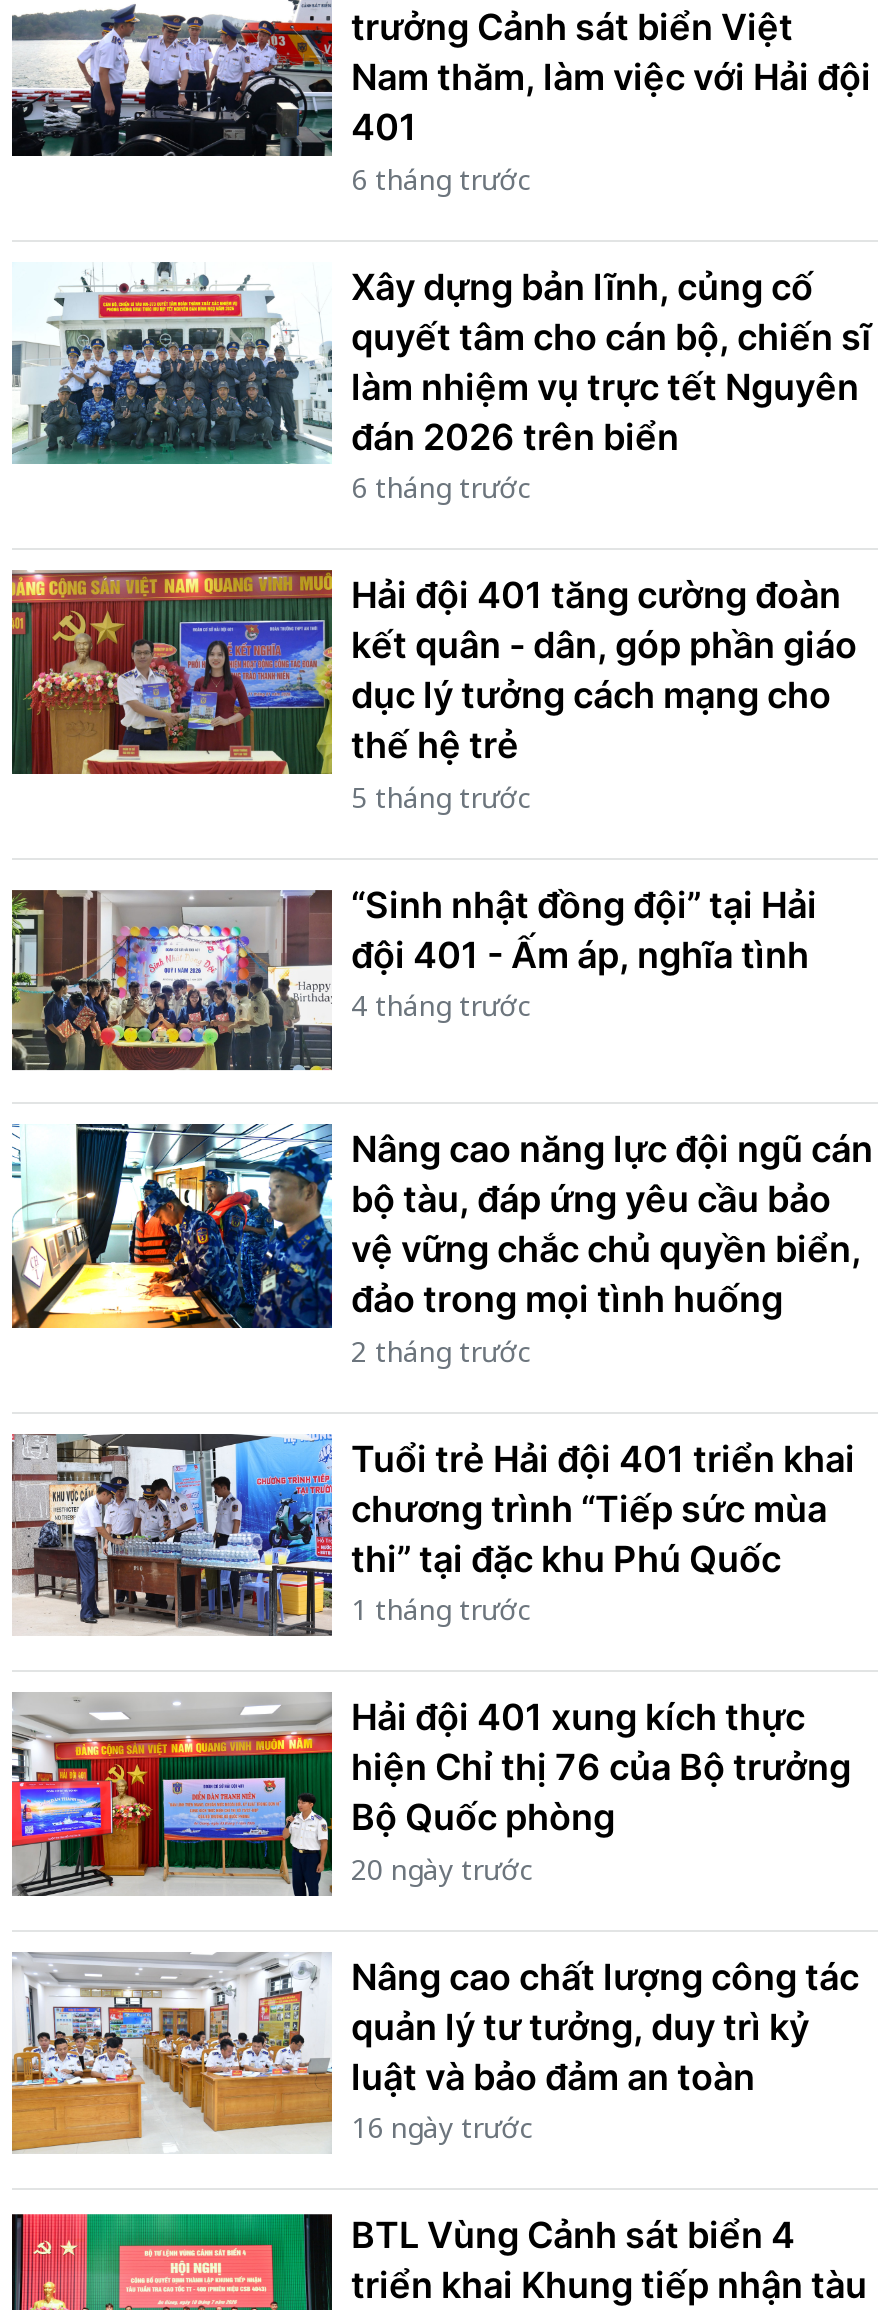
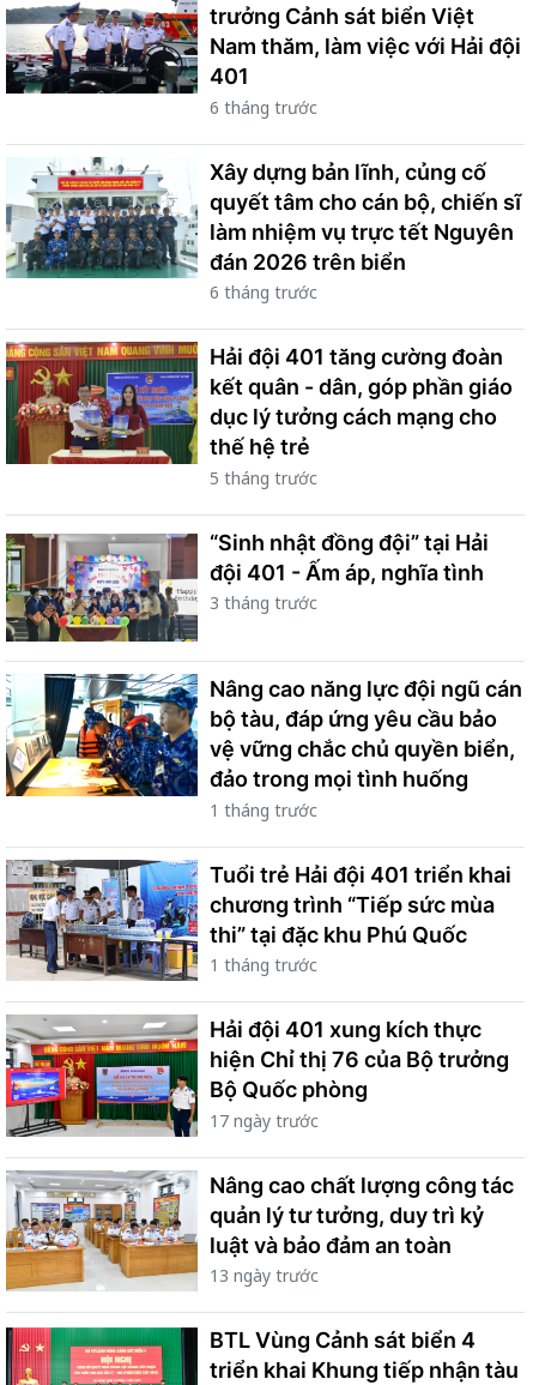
[351,986,531,1024] 4 tháng trước -> [209,591,317,614] 3 tháng trước
[351,1331,531,1369] 2 tháng trước -> [209,798,317,821] 1 tháng trước
[351,1849,533,1887] 20 ngày trước -> [209,1109,318,1132] 17 ngày trước
[351,2108,533,2146] 16 ngày trước -> [209,1264,318,1287] 13 ngày trước

